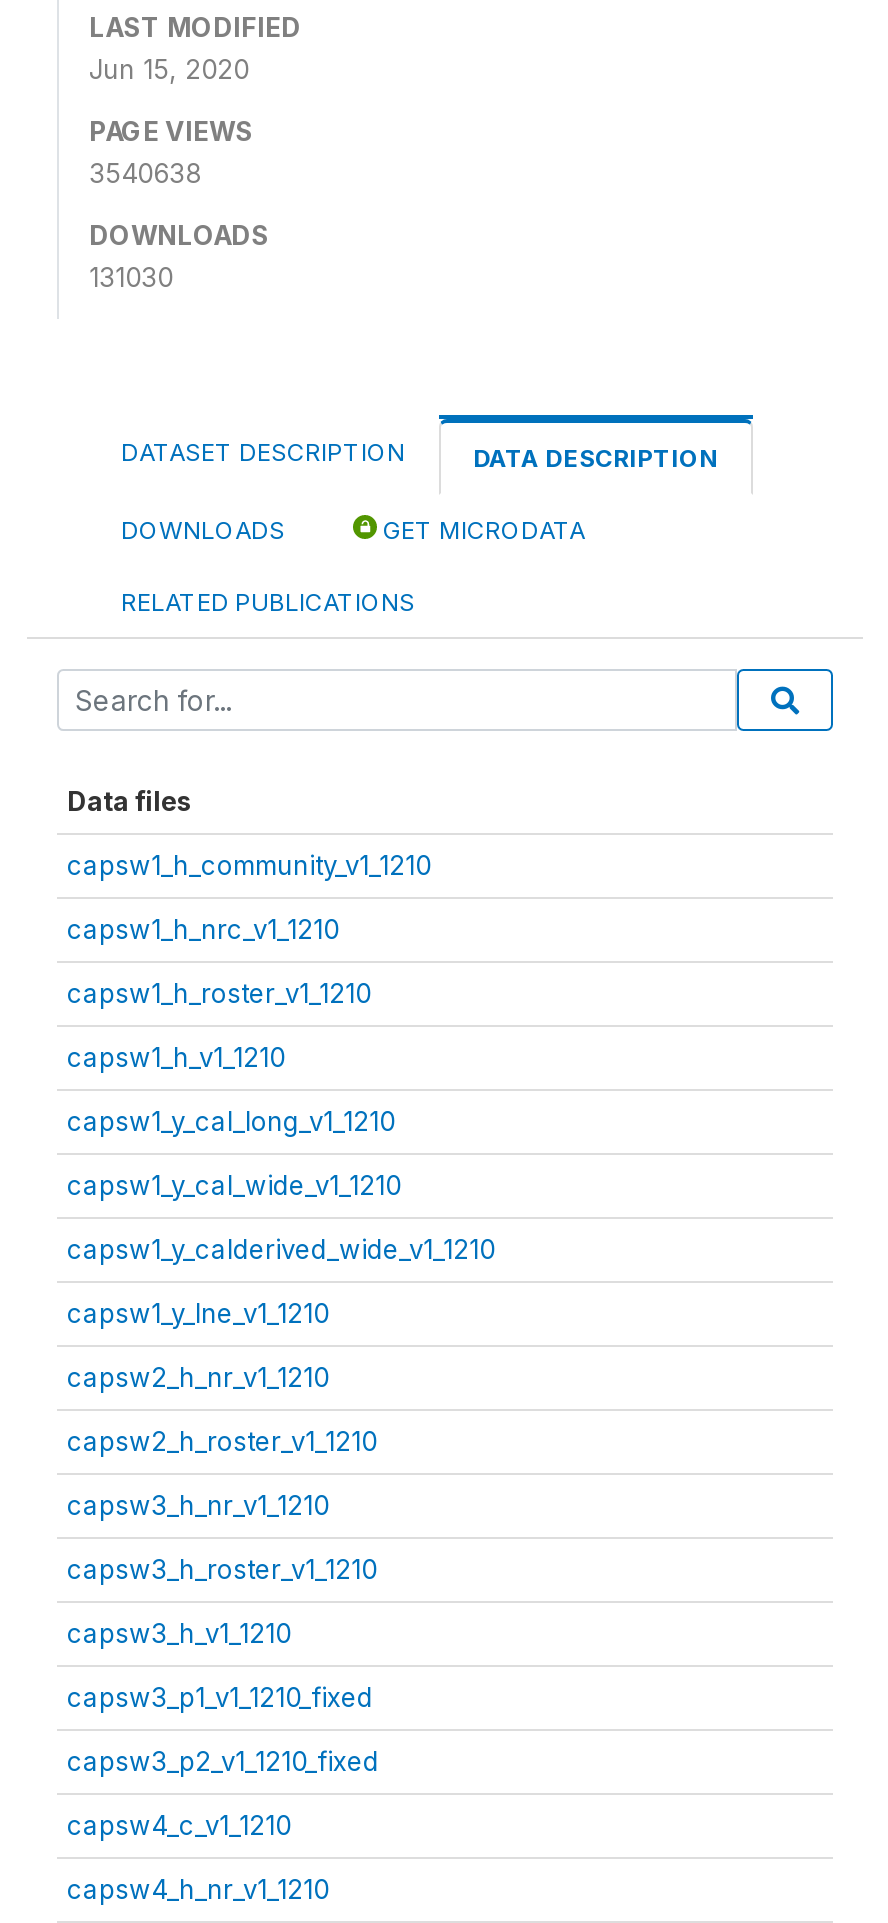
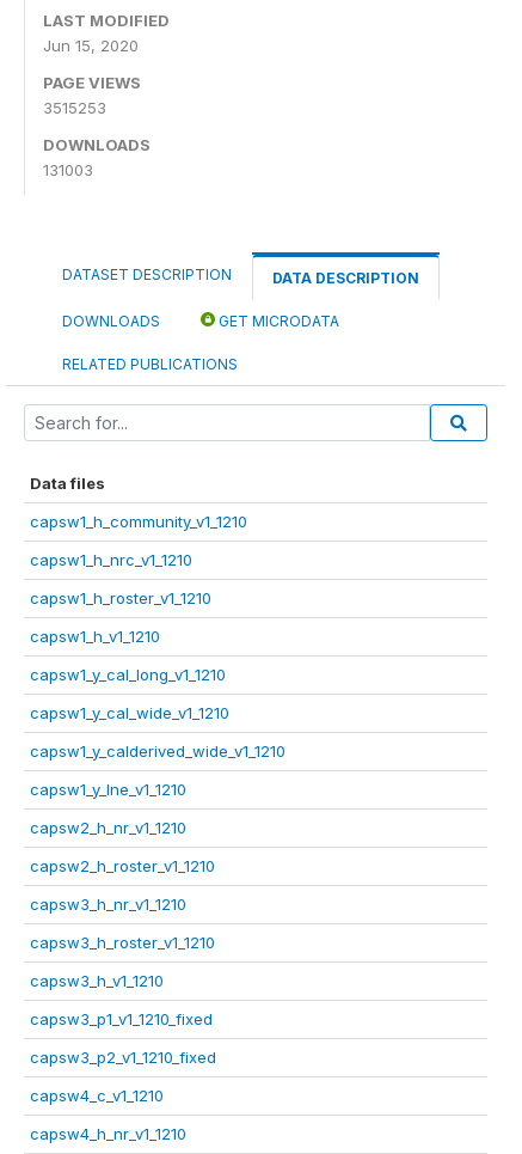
[89,157,201,189] 3540638 -> [43,98,106,117] 3515253
[89,261,173,293] 131030 -> [43,160,93,179] 131003

